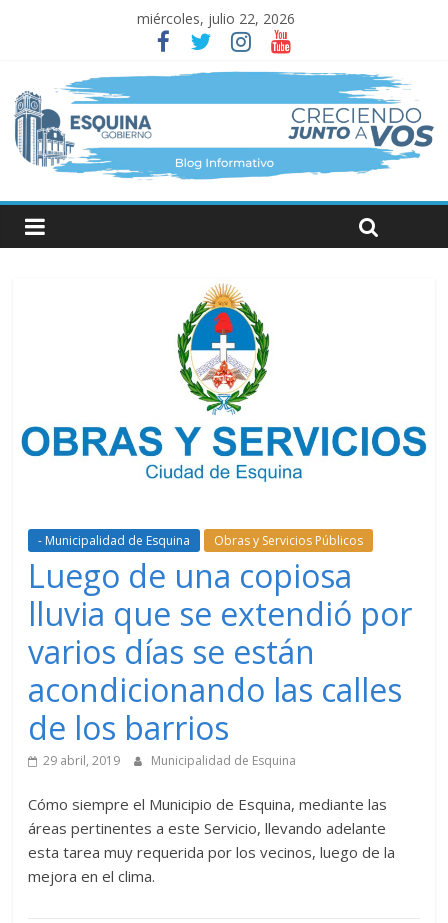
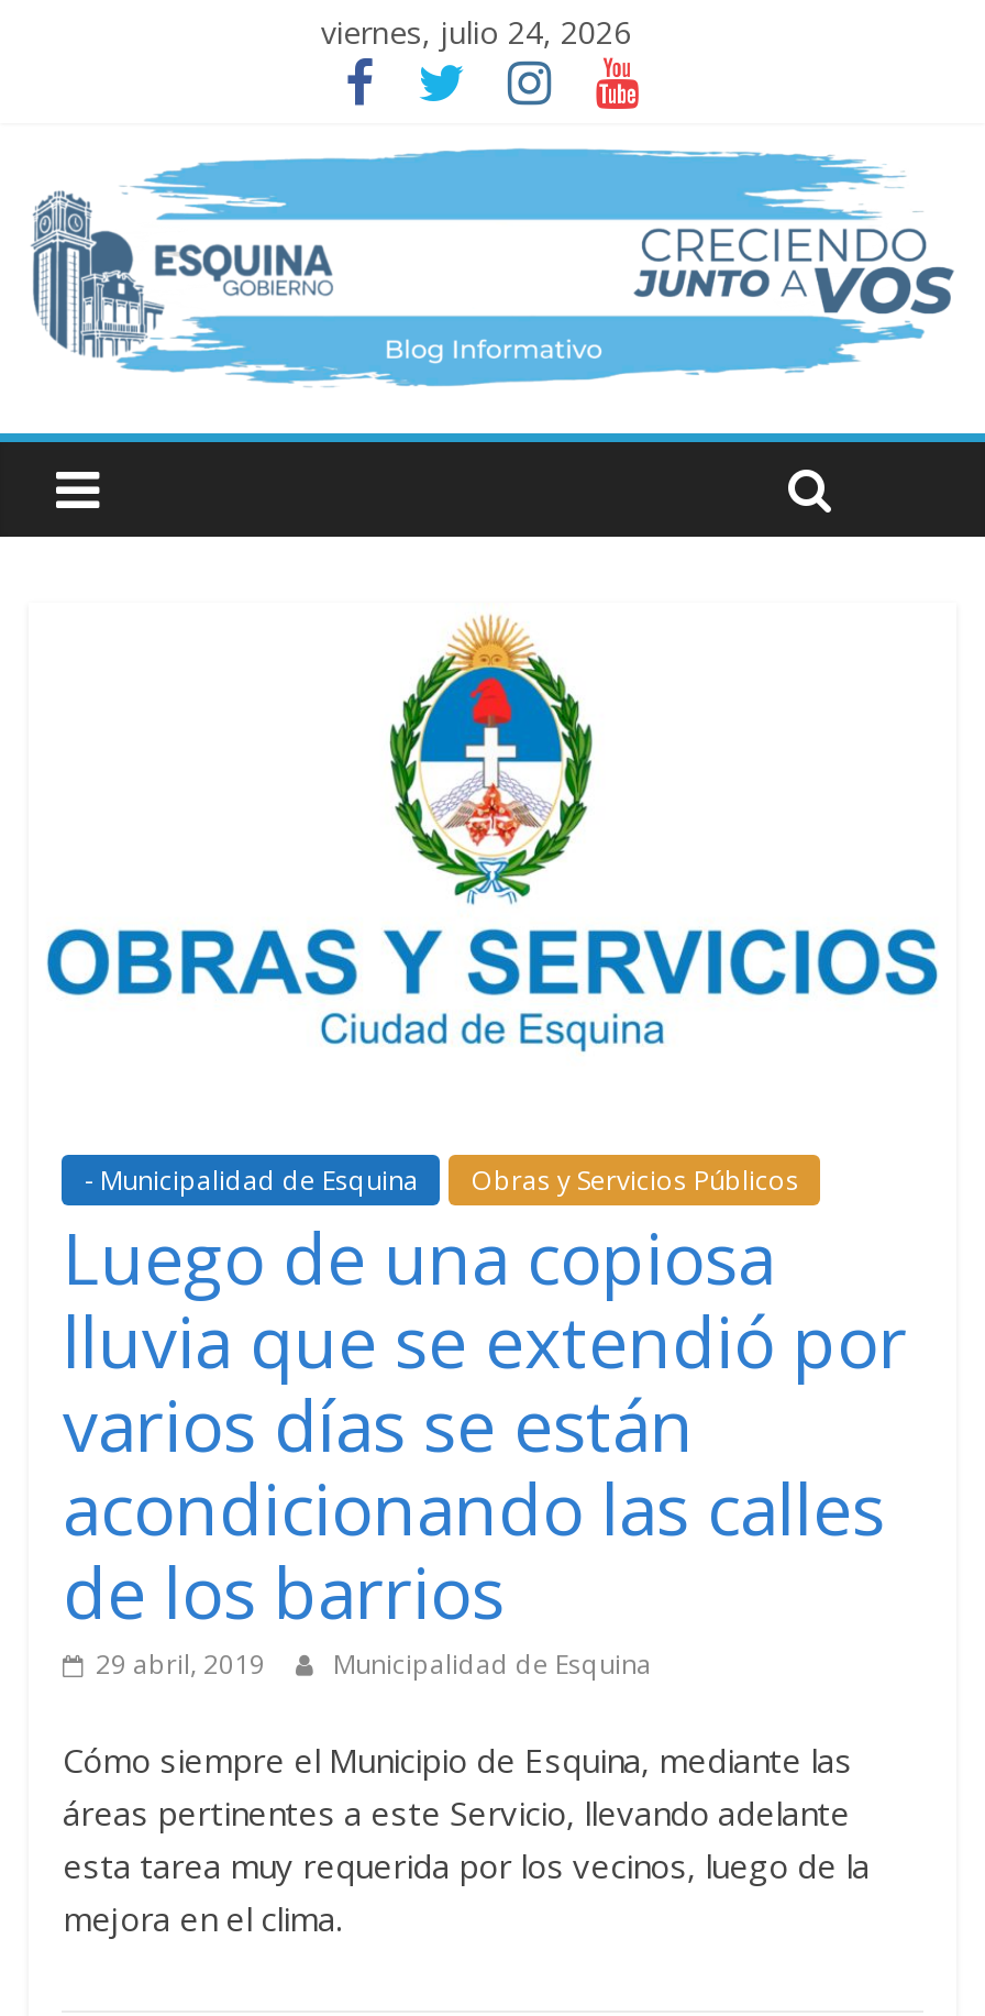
[137,9,295,28] miércoles, julio 22, 2026 -> [321,11,631,53] viernes, julio 24, 2026

